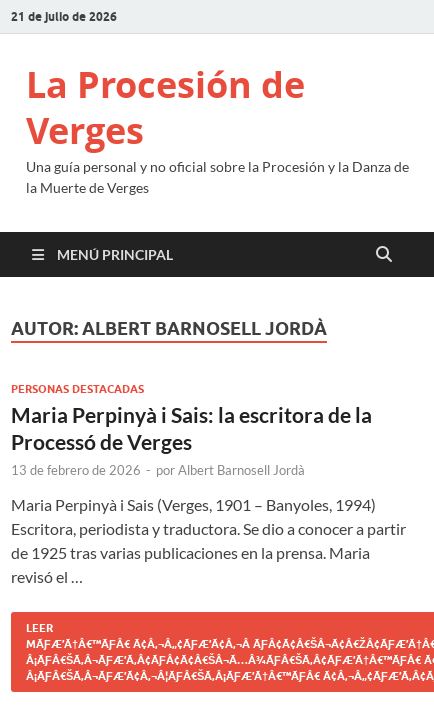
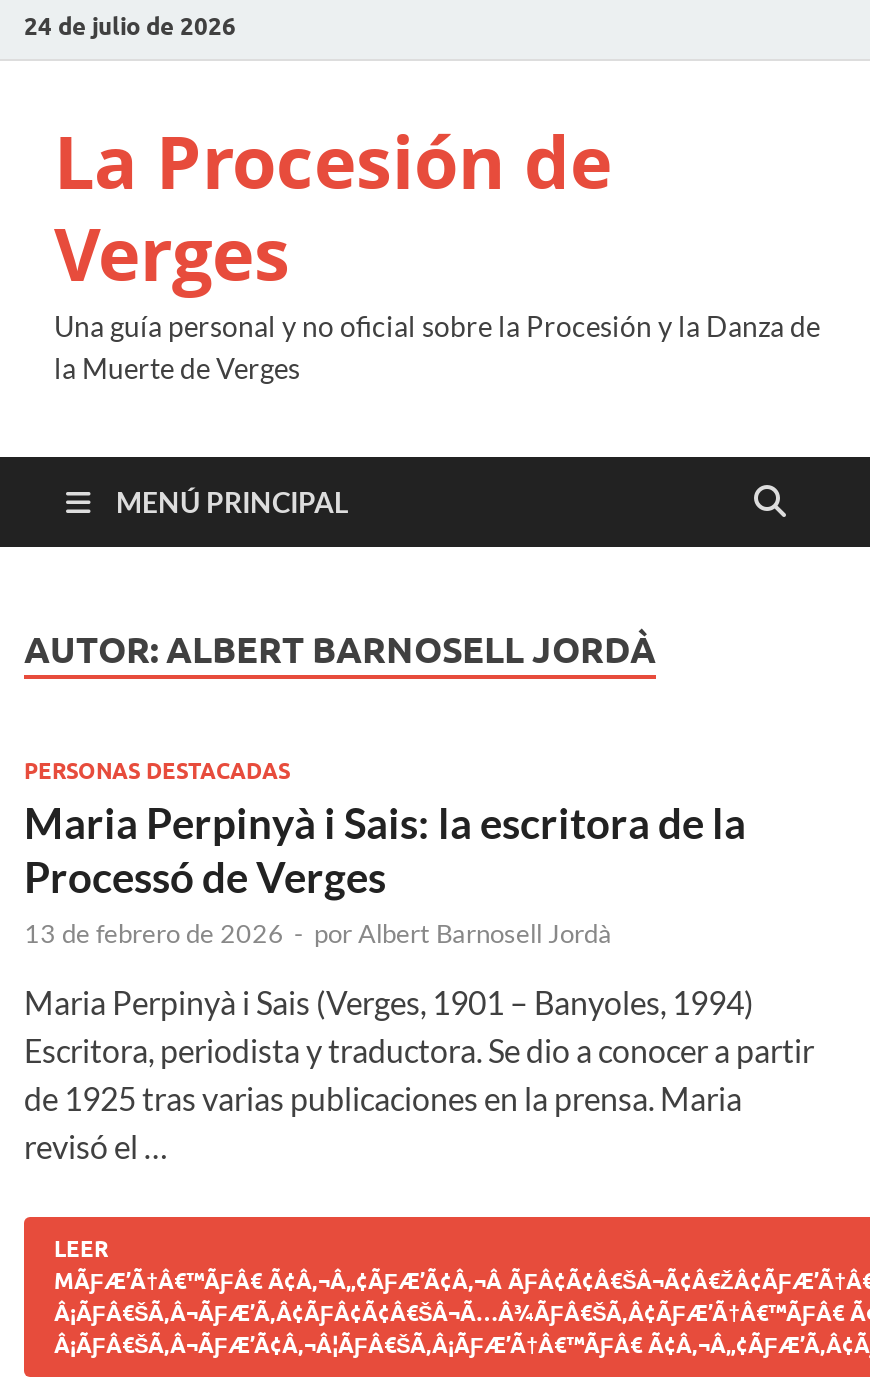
[11,8,117,23] 21 de julio de 2026 -> [24,10,236,40] 24 de julio de 2026

